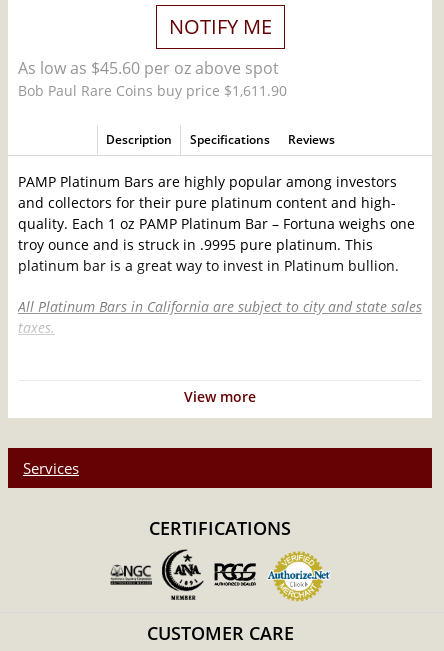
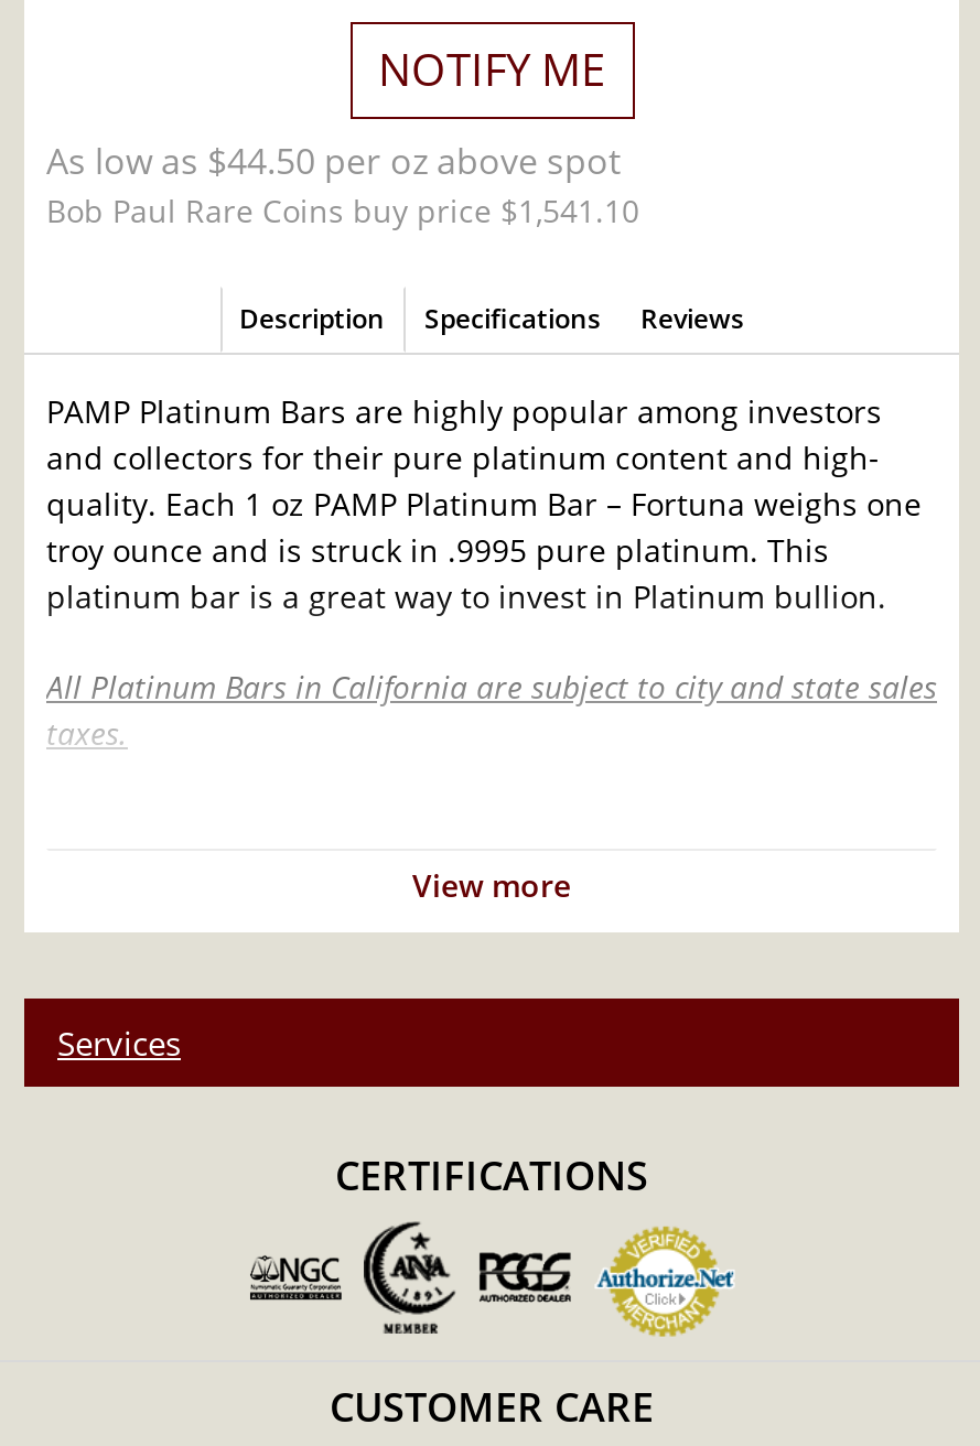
[18,57,279,79] As low as $45.60 per oz above spot -> [46,137,622,185] As low as $44.50 per oz above spot
[18,81,287,100] Bob Paul Rare Coins buy price $1,611.90 -> [46,190,639,231] Bob Paul Rare Coins buy price $1,541.10

